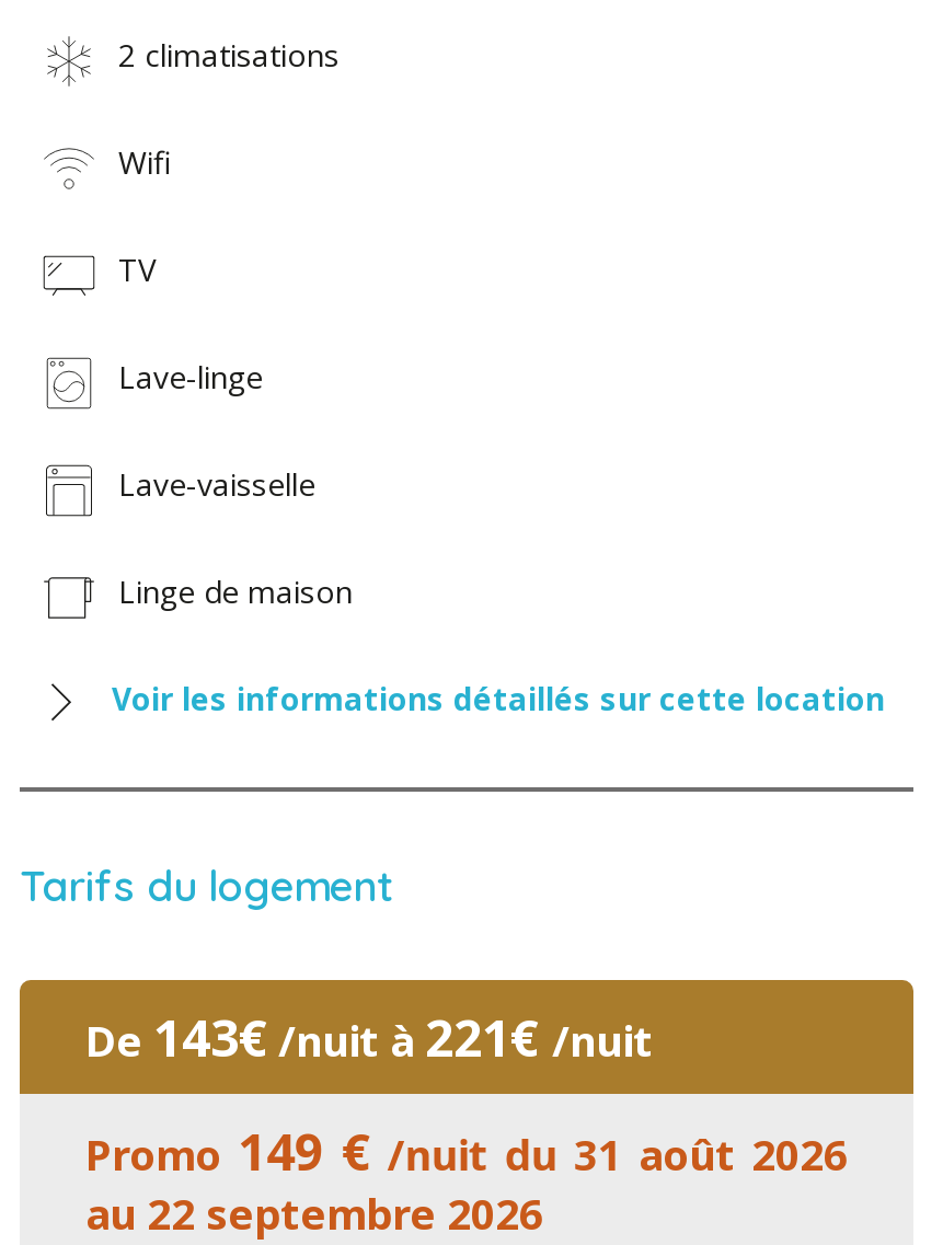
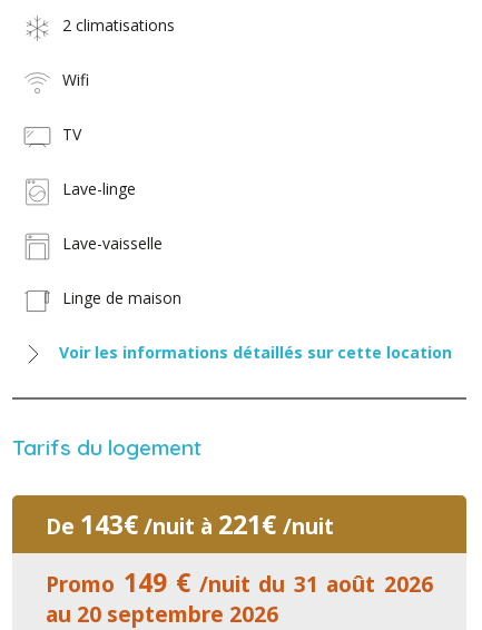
[85,1185,543,1244] au 22 septembre 2026 -> [46,599,278,629] au 20 septembre 2026

